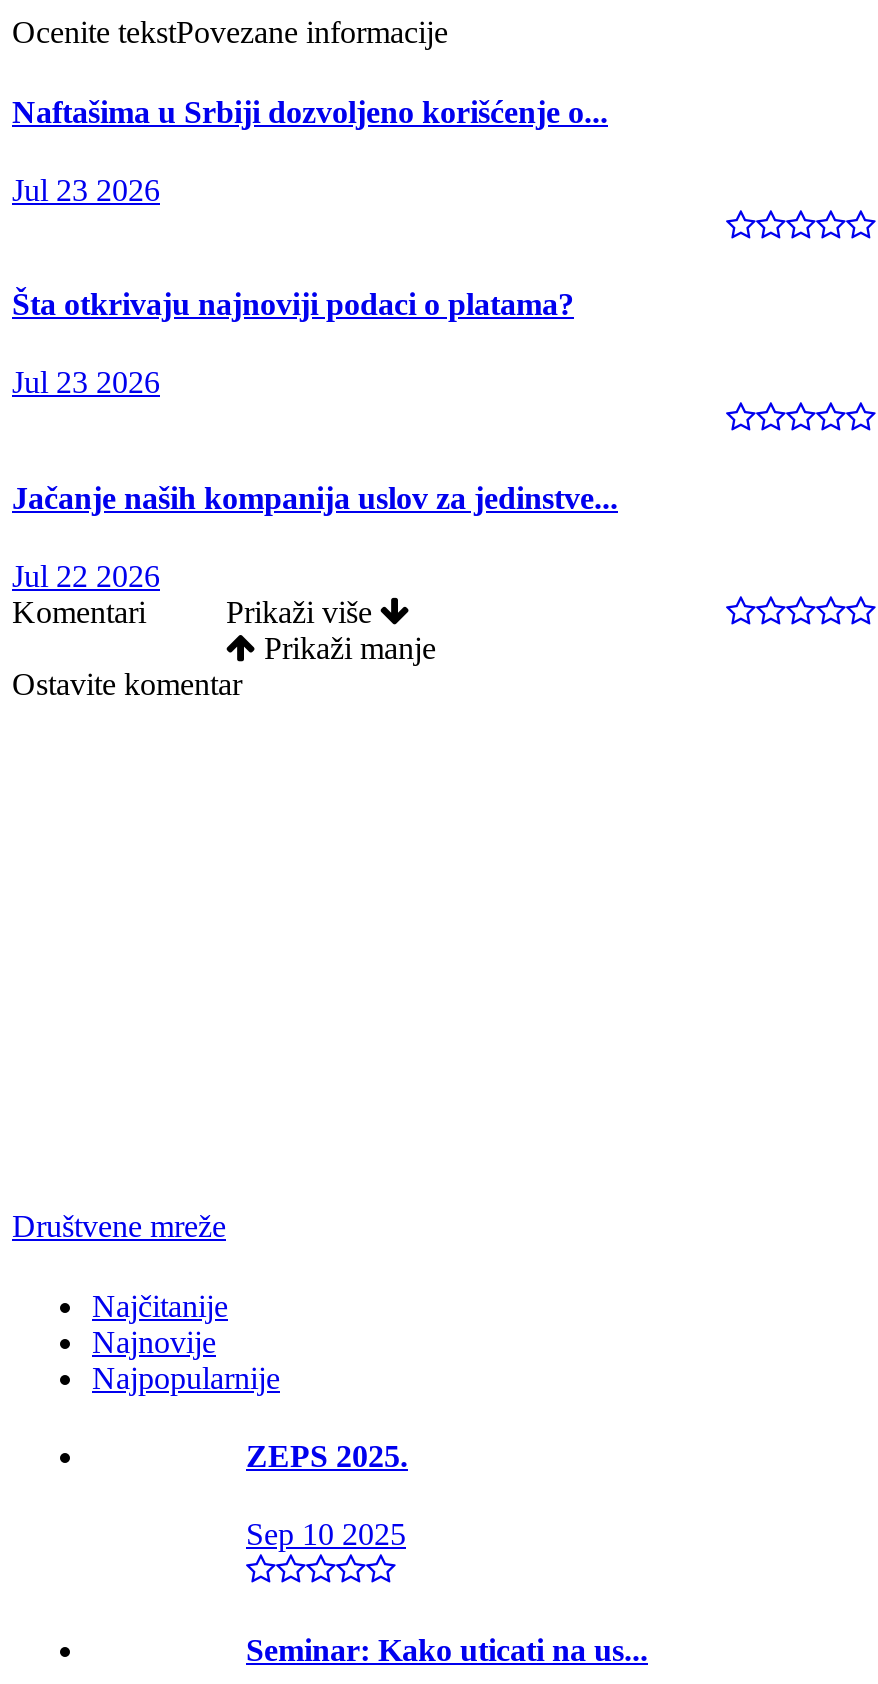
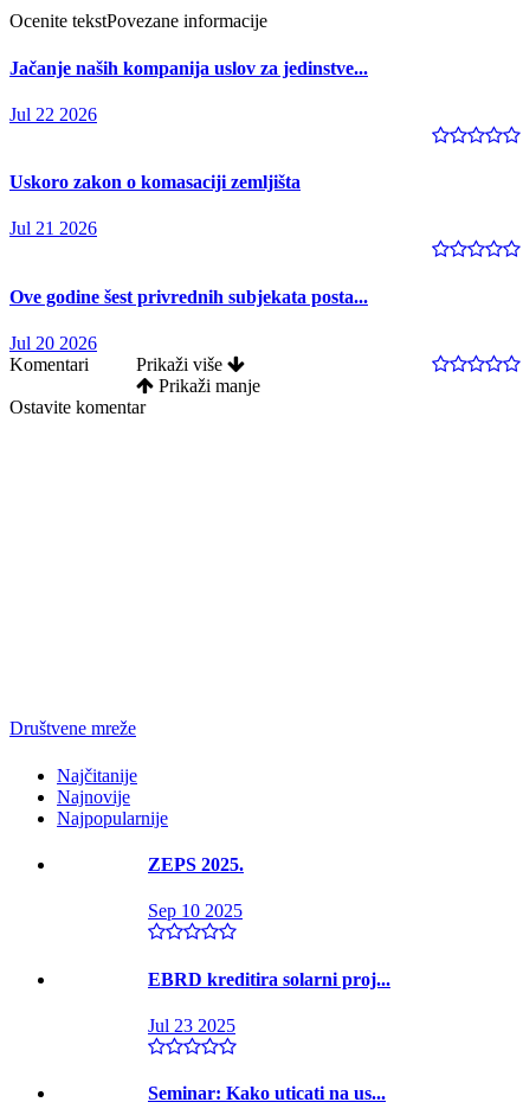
[12,94,608,400] Naftašima u Srbiji dozvoljeno korišćenje o... | Jul 23 2026 | Šta otkrivaju najnoviji podaci o platama? | Jul 23 2026 -> none
moved [12,480,618,593] -> [9,58,368,124]: Jačanje naših kompanija uslov za jedinstve... | Jul 22 2026
none -> [9,172,368,353] Uskoro zakon o komasaciji zemljišta | Jul 21 2026 | Ove godine šest privrednih subjekata posta... | Jul 20 2026
none -> [148,969,390,1036] EBRD kreditira solarni proj... | Jul 23 2025

